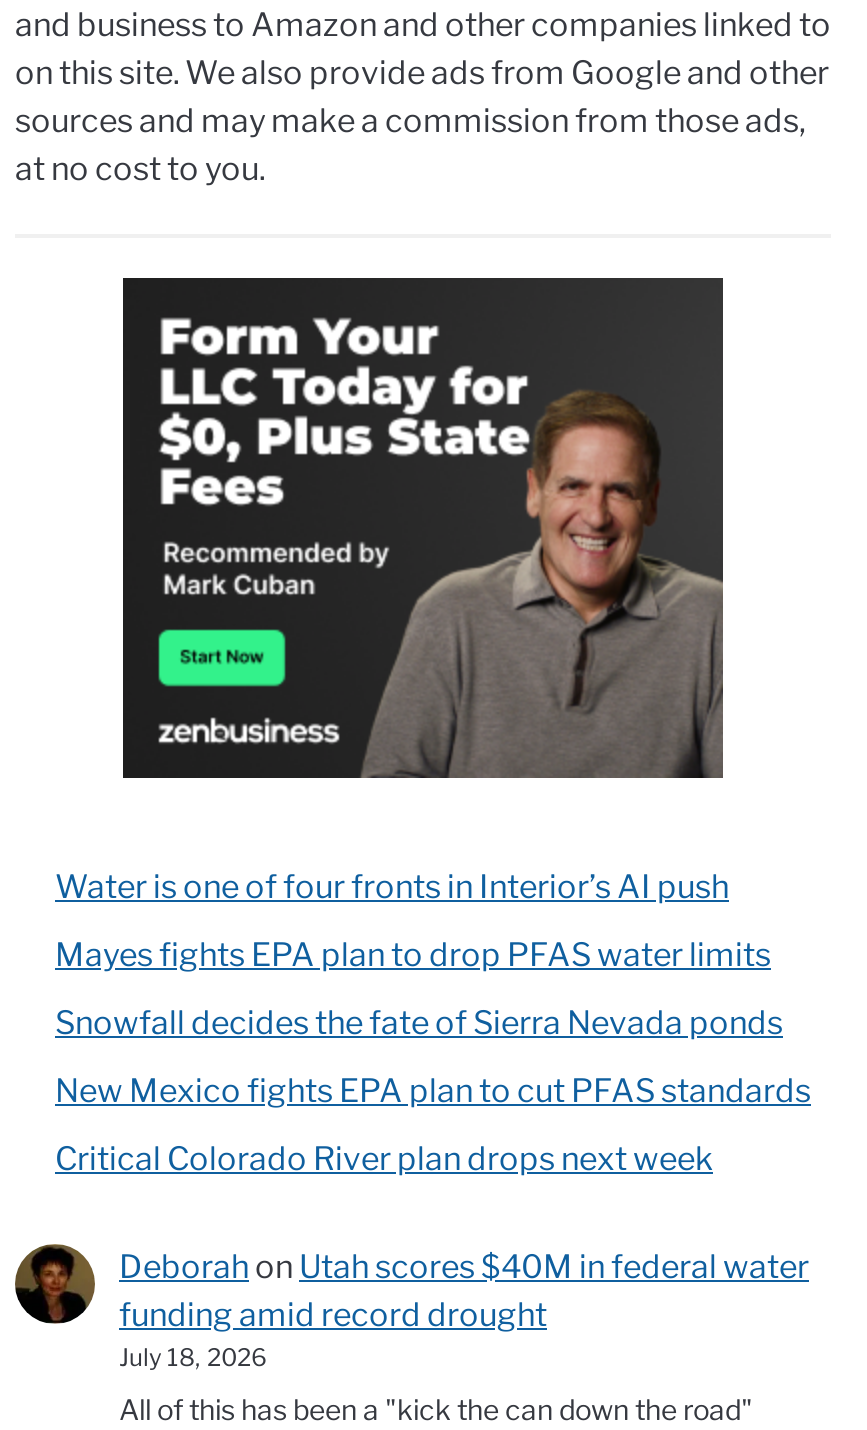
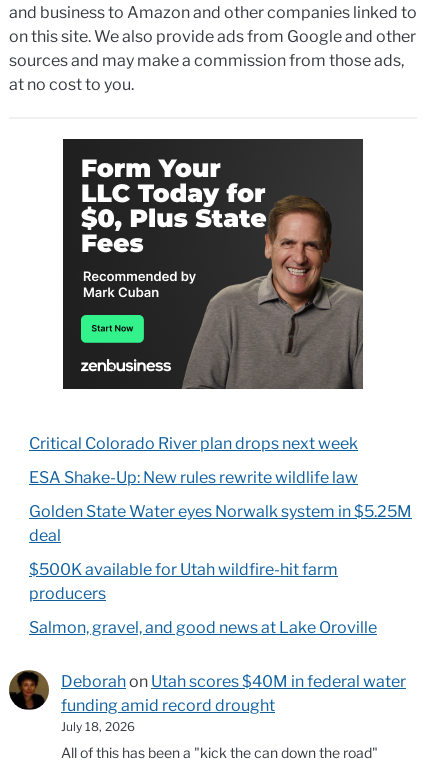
[55,869,811,1111] Water is one of four fronts in Interior’s AI push | Mayes fights EPA plan to drop PFAS water limits | Snowfall decides the fate of Sierra Nevada ponds | New Mexico fights EPA plan to cut PFAS standards -> none
moved [55,1141,713,1179] -> [29,434,358,453]: Critical Colorado River plan drops next week
none -> [29,468,412,637] ESA Shake-Up: New rules rewrite wildlife law | Golden State Water eyes Norwalk system in $5.25M | deal | $500K available for Utah wildfire-hit farm | producers | Salmon, gravel, and good news at Lake Oroville

